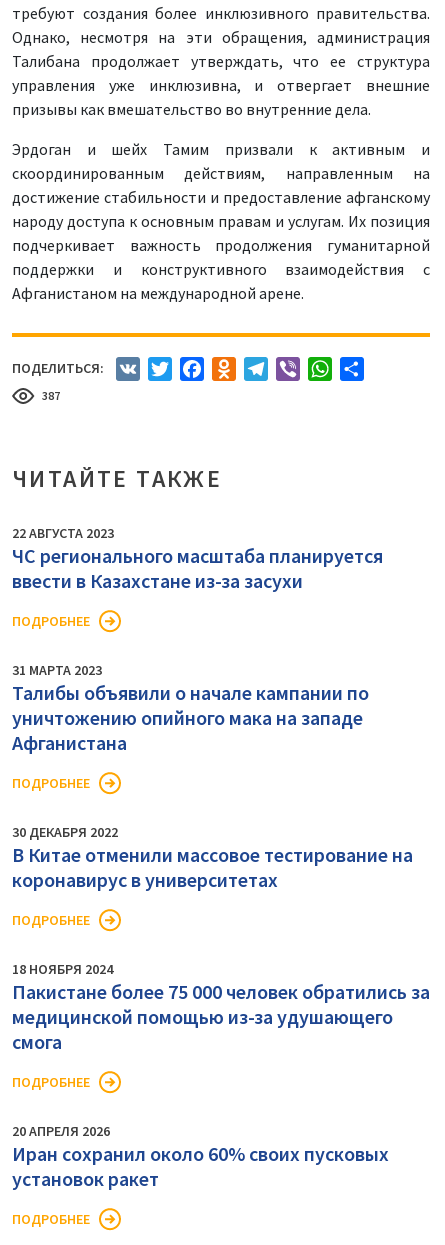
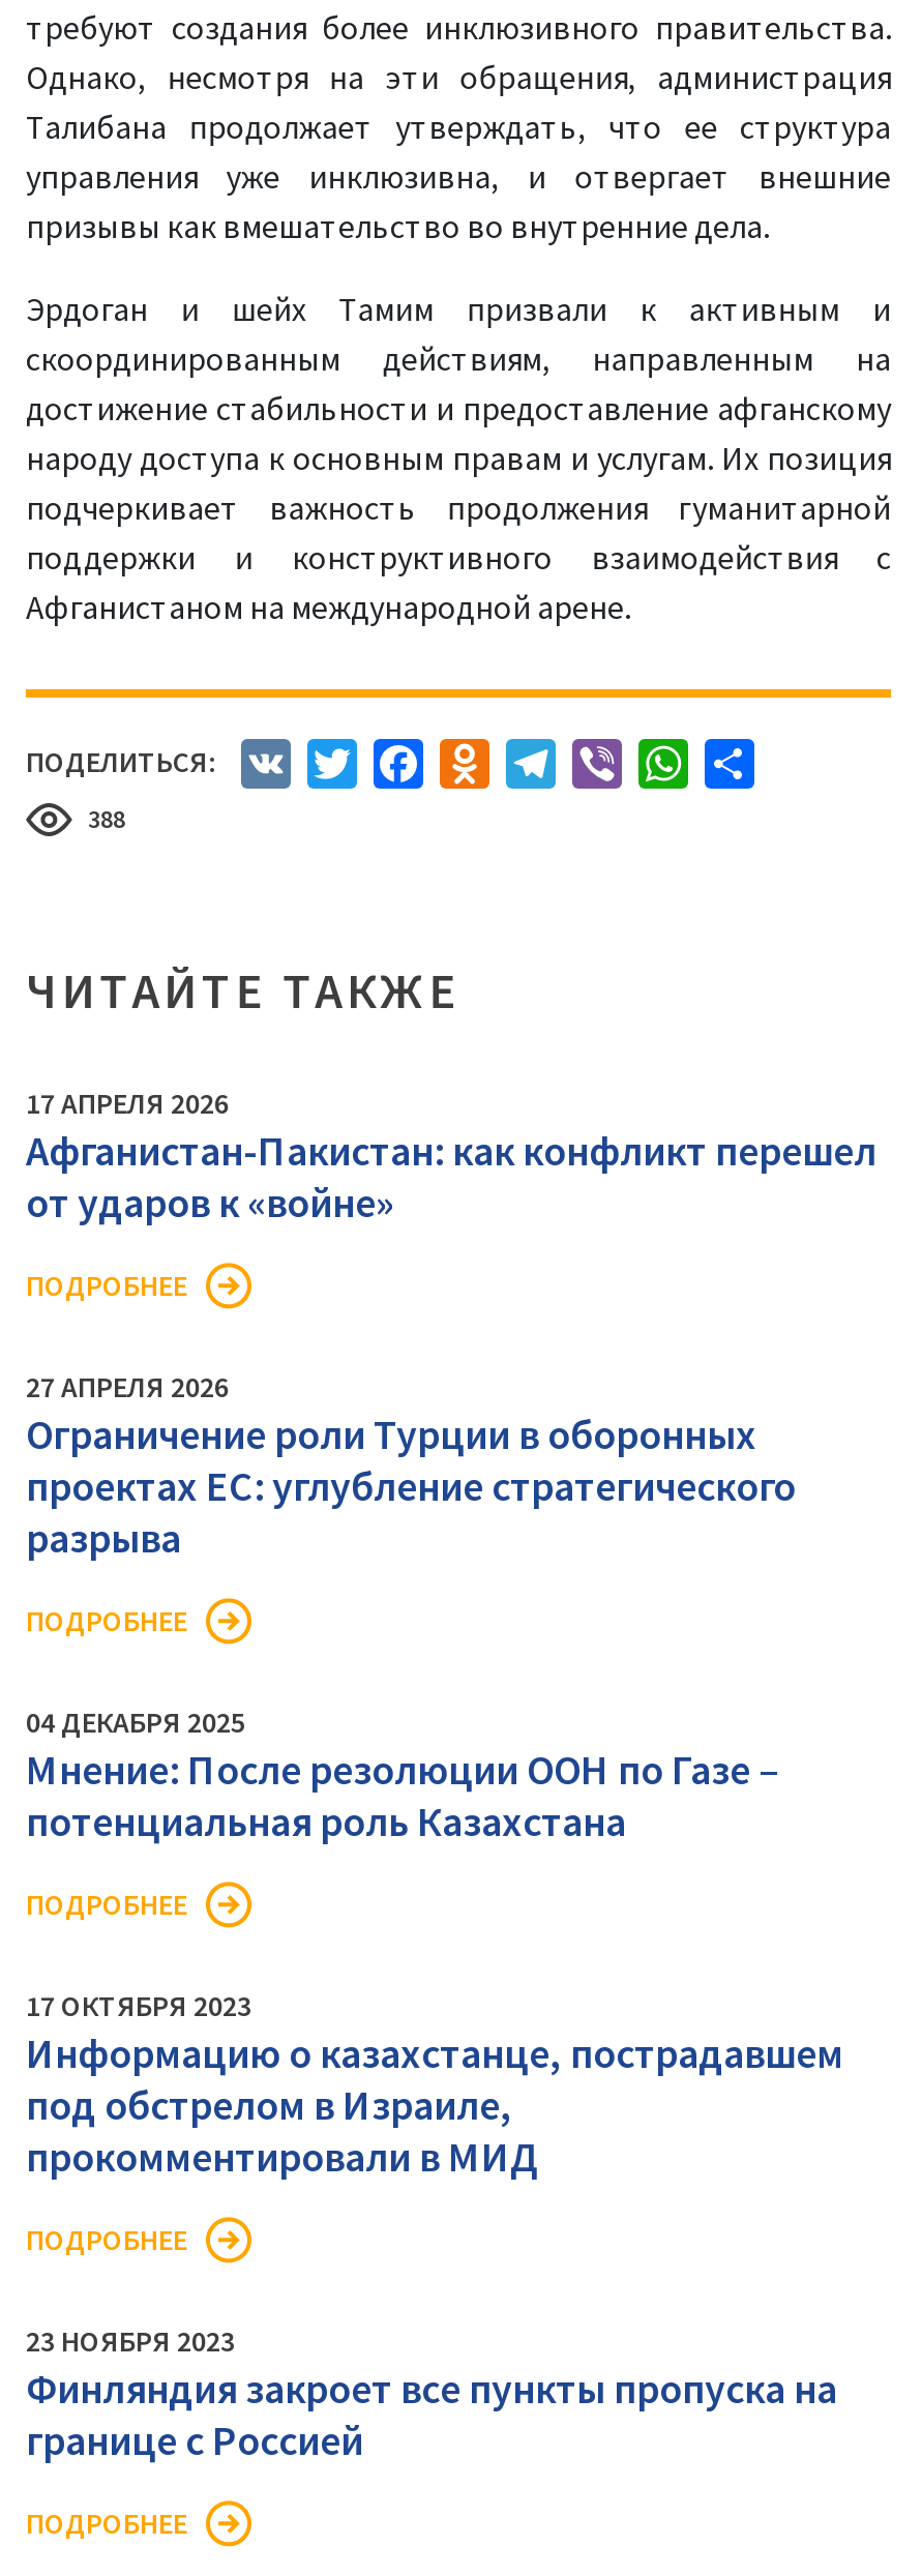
[42,388,60,403] 387 -> [88,803,125,834] 388
[12,524,383,593] 22 АВГУСТА 2023 | ЧС регионального масштаба планируется | ввести в Казахстане из-за засухи -> [26,1085,876,1228] 17 АПРЕЛЯ 2026 | Афганистан-Пакистан: как конфликт перешел | от ударов к «войне»
[12,661,369,755] 31 МАРТА 2023 | Талибы объявили о начале кампании по | уничтожению опийного мака на западе | Афганистана -> [26,1368,796,1563] 27 АПРЕЛЯ 2026 | Ограничение роли Турции в оборонных | проектах ЕС: углубление стратегического | разрыва
[12,823,413,892] 30 ДЕКАБРЯ 2022 | В Китае отменили массовое тестирование на | коронавирус в университетах -> [26,1704,779,1847] 04 ДЕКАБРЯ 2025 | Мнение: После резолюции ООН по Газе – | потенциальная роль Казахстана
[12,960,430,1054] 18 НОЯБРЯ 2024 | Пакистане более 75 000 человек обратились за | медицинской помощью из-за удушающего | смога -> [26,1987,843,2182] 17 ОКТЯБРЯ 2023 | Информацию о казахстанце, пострадавшем | под обстрелом в Израиле, | прокомментировали в МИД
[12,1122,389,1191] 20 АПРЕЛЯ 2026 | Иран сохранил около 60% своих пусковых | установок ракет -> [26,2323,837,2465] 23 НОЯБРЯ 2023 | Финляндия закроет все пункты пропуска на | границе с Россией

